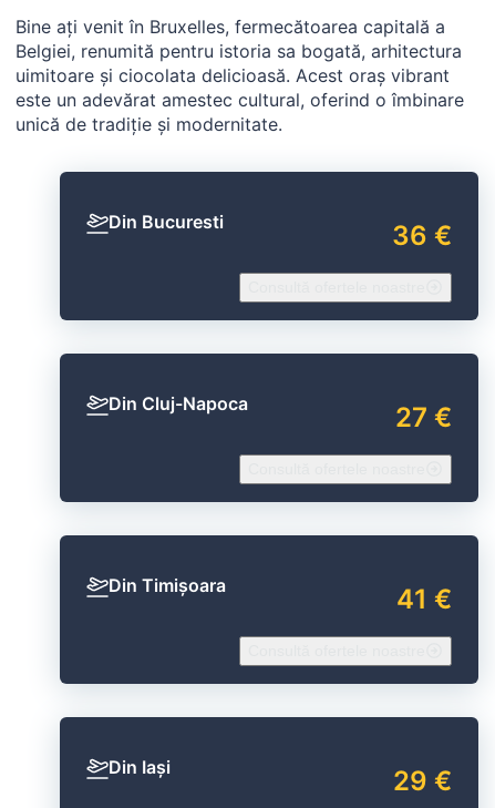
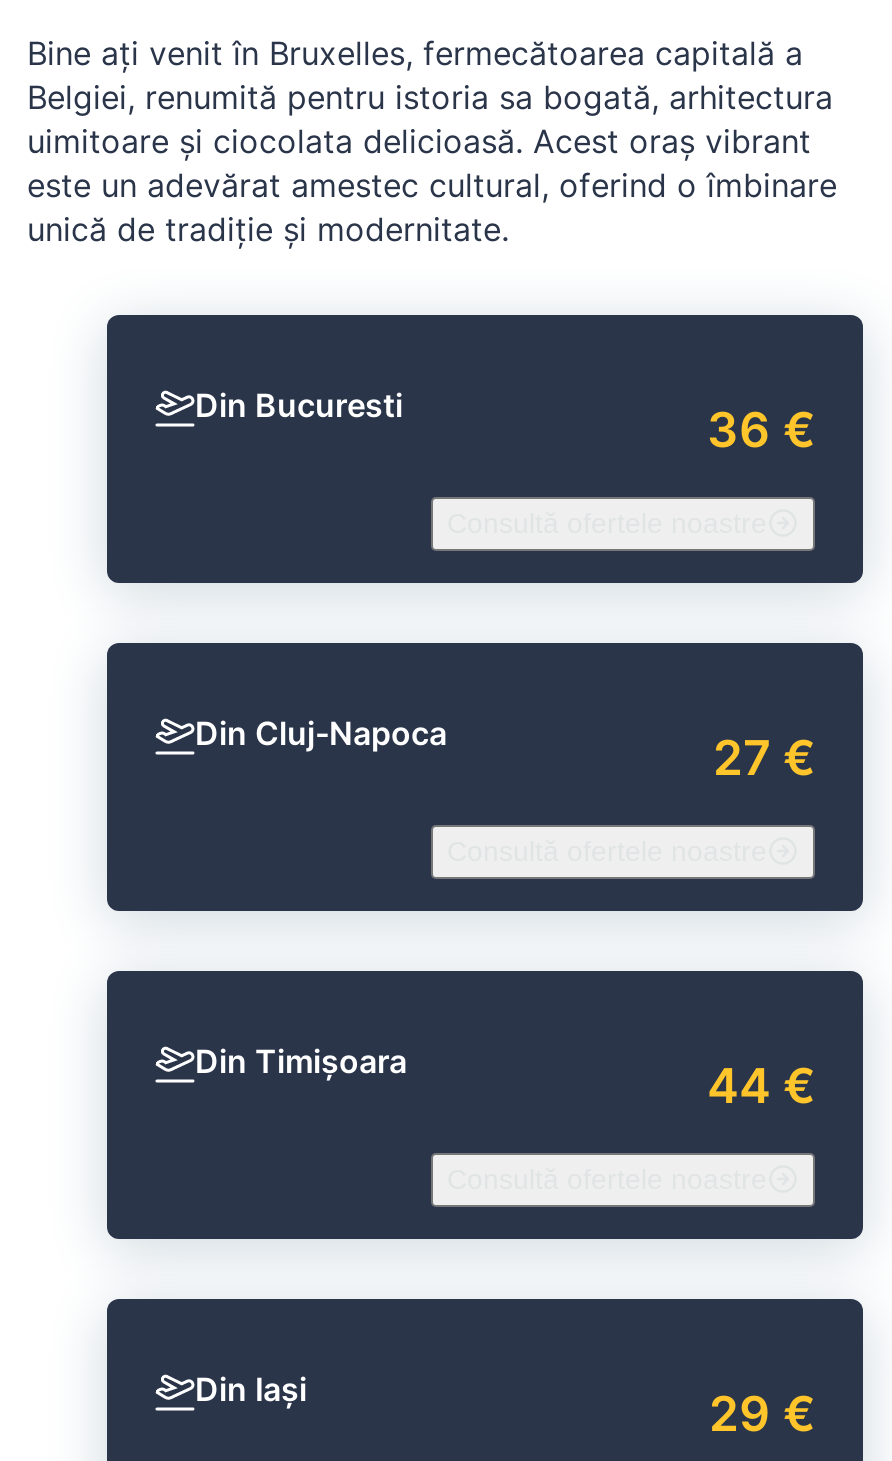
[396,582,452,615] 41 € -> [707,1056,815,1114] 44 €

